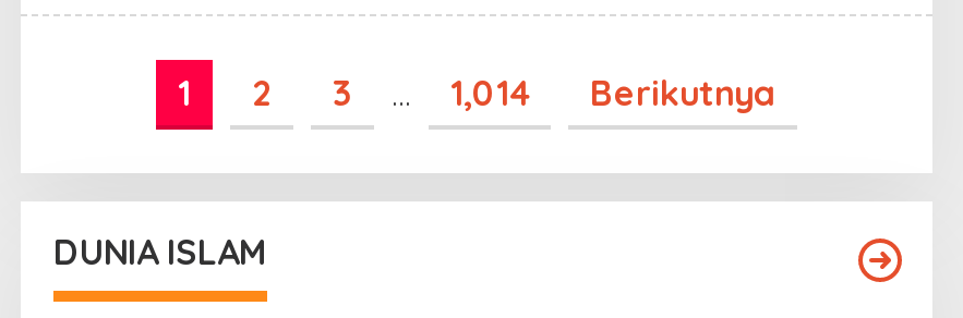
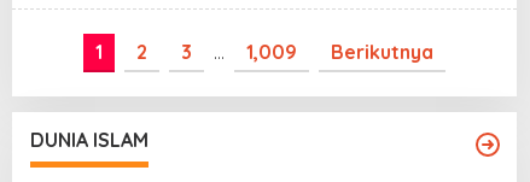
[450,71,529,114] 1,014 -> [246,40,297,64] 1,009

